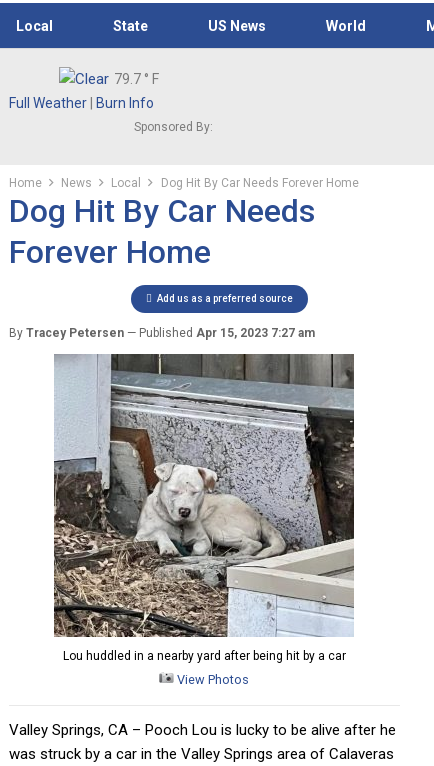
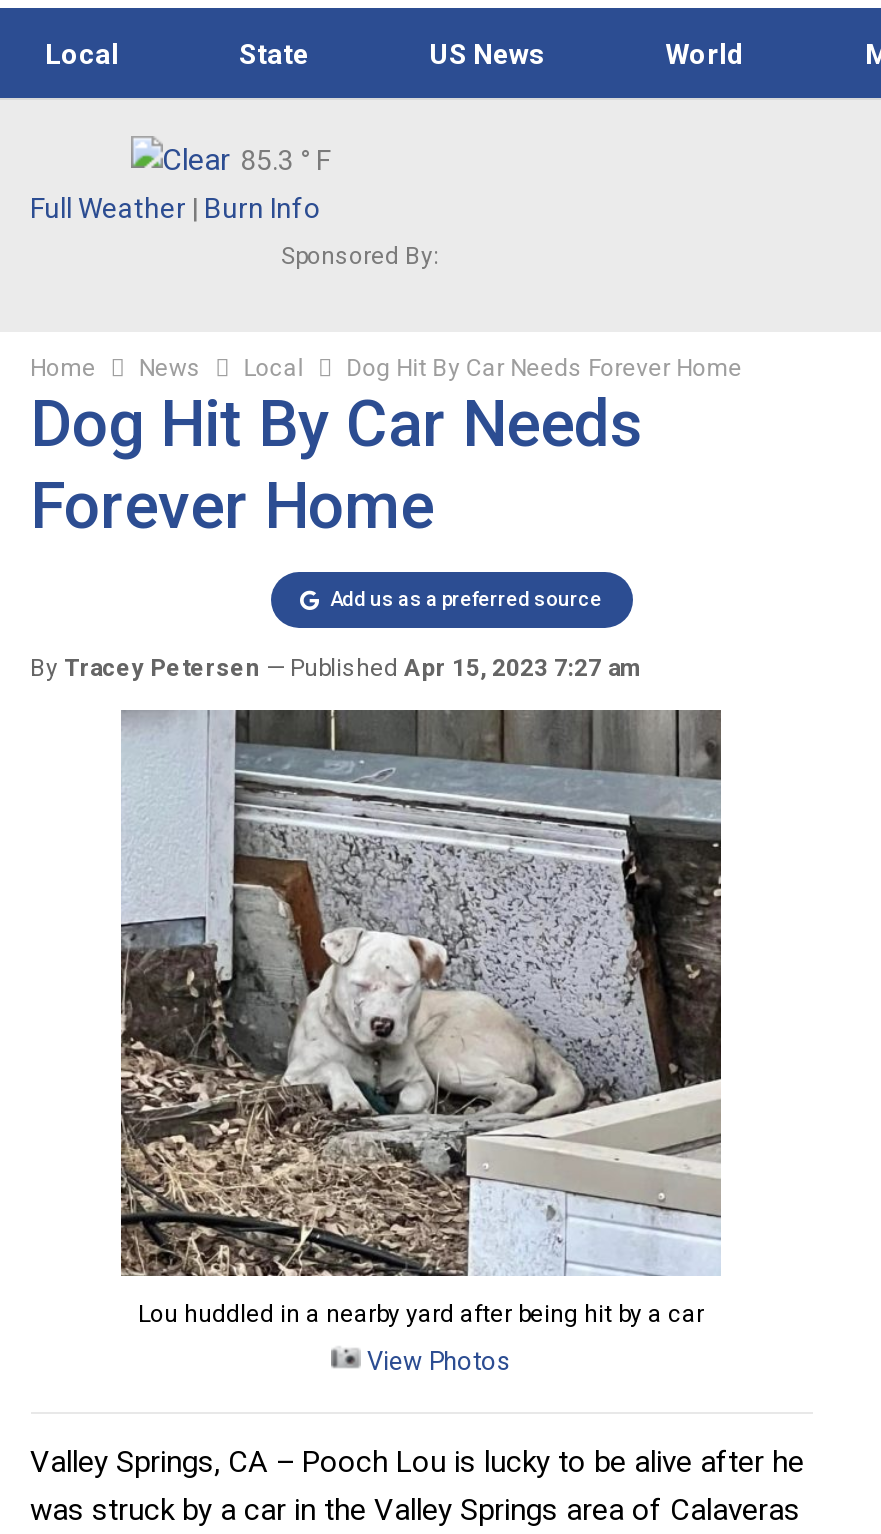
[113,71,158,87] 79.7 ° F -> [240,144,330,176] 85.3 ° F

